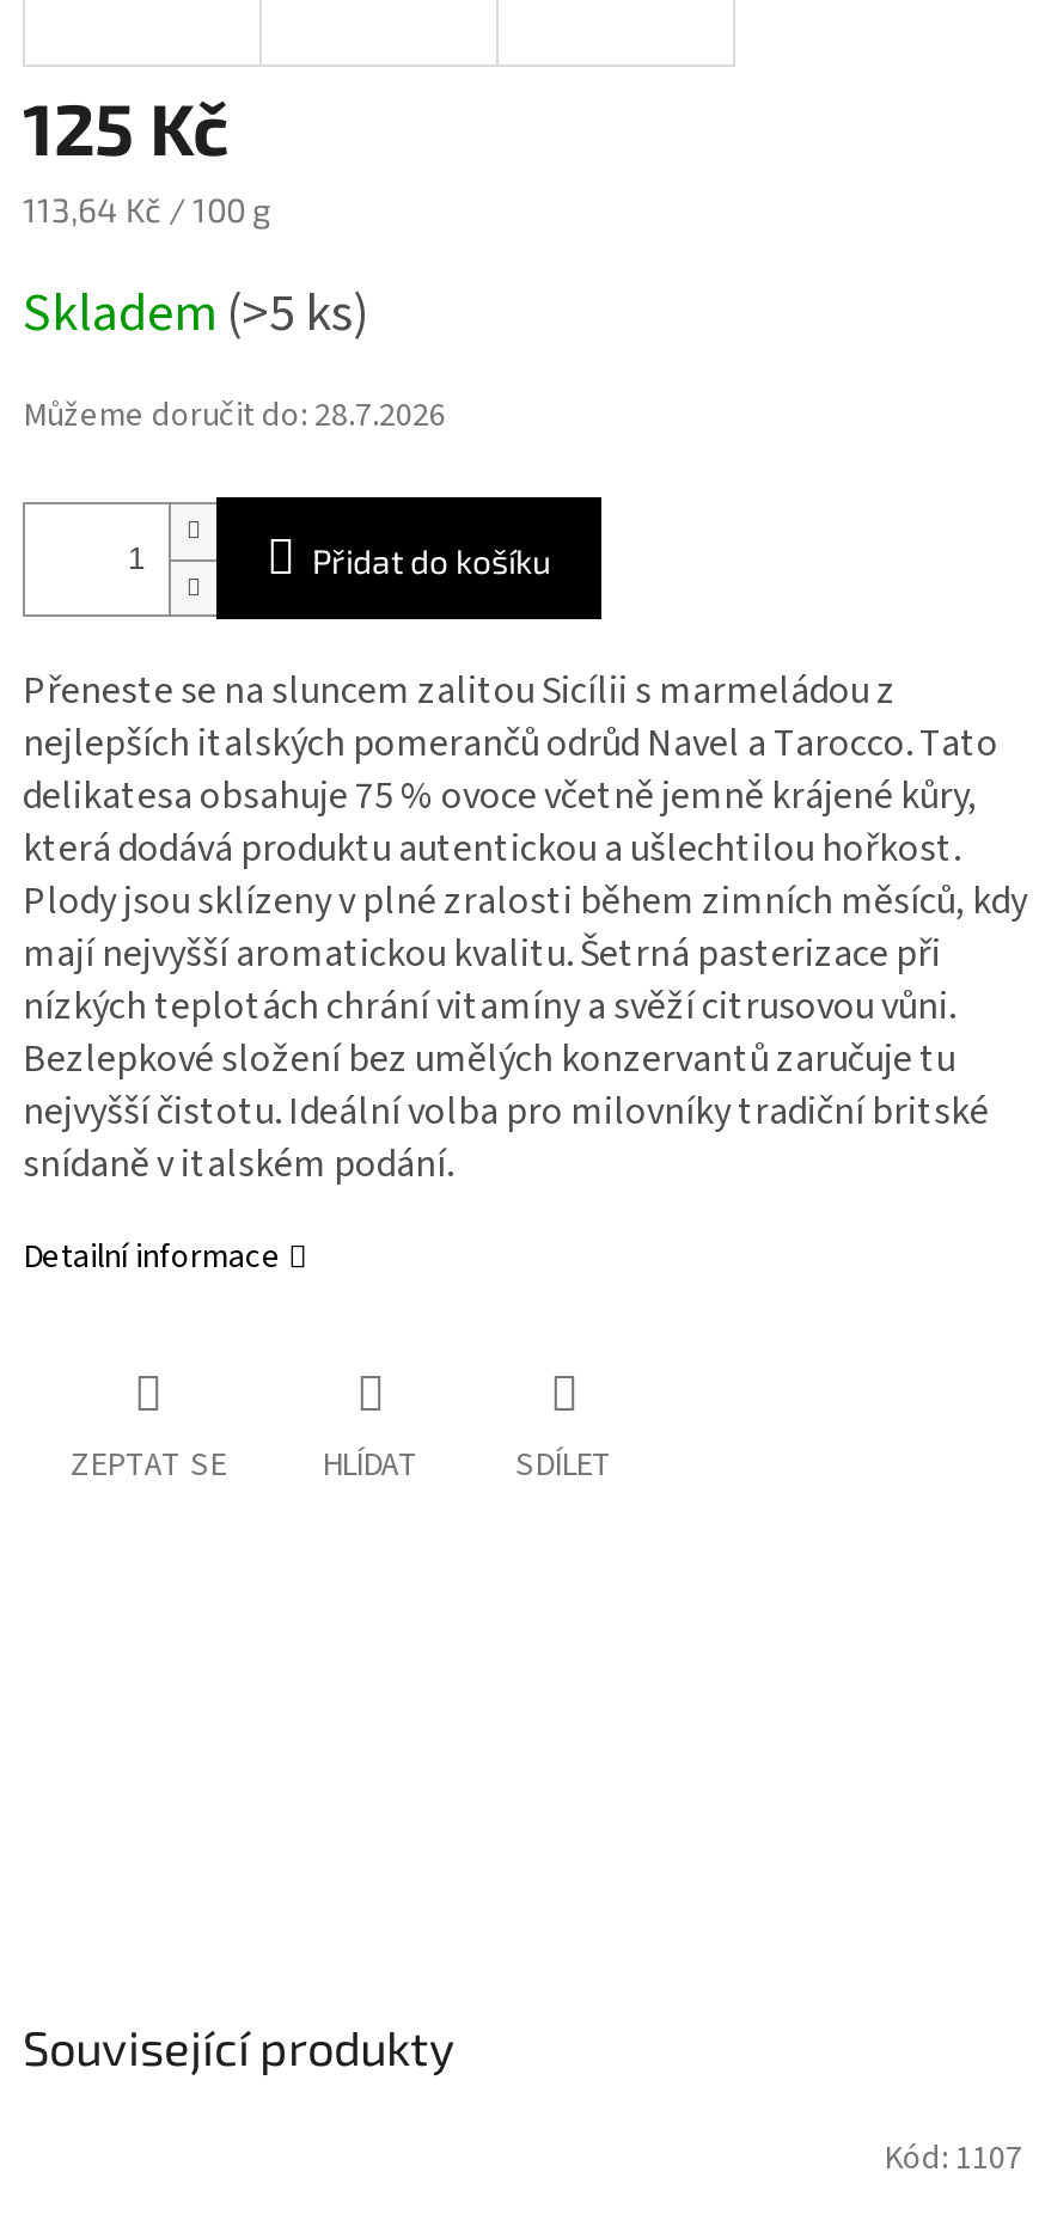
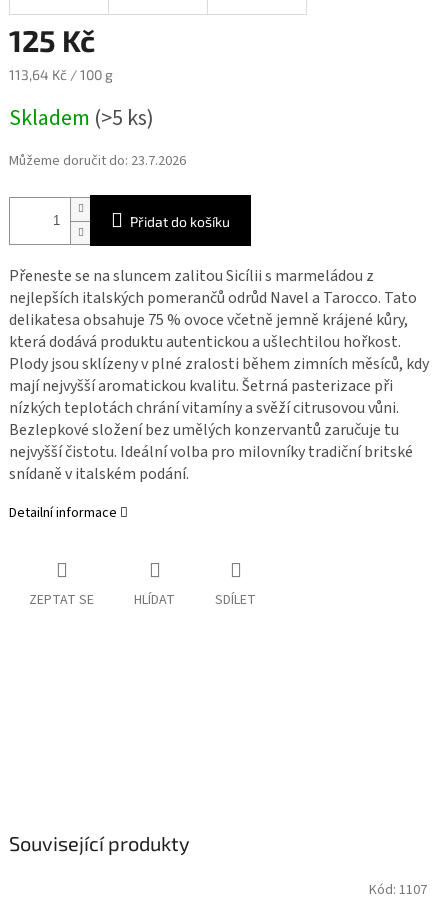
[23,393,446,441] Můžeme doručit do: 28.7.2026 -> [9,151,186,171] Můžeme doručit do: 23.7.2026

